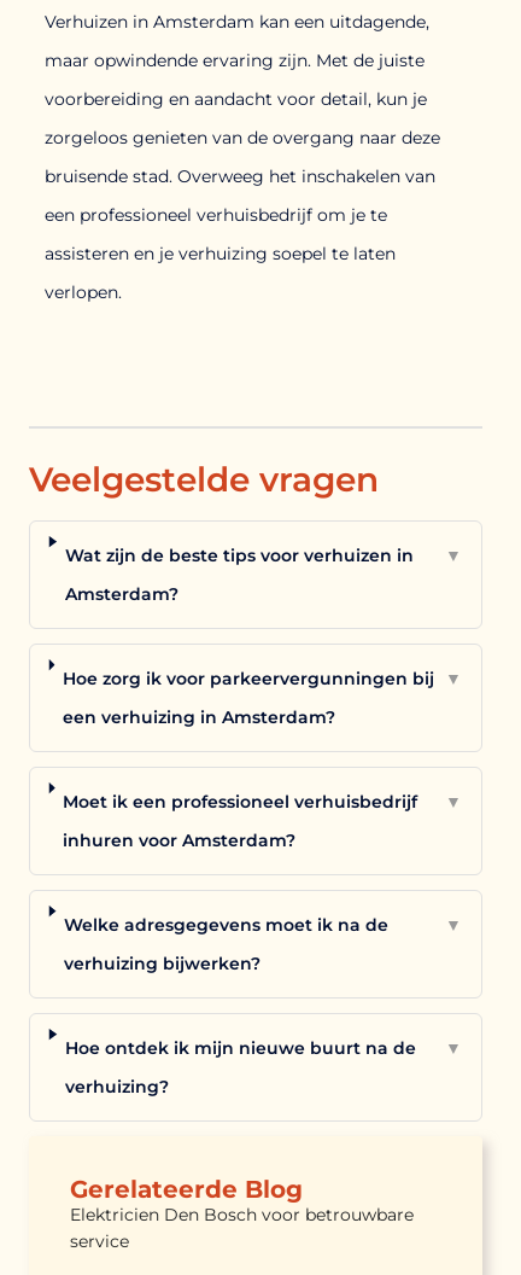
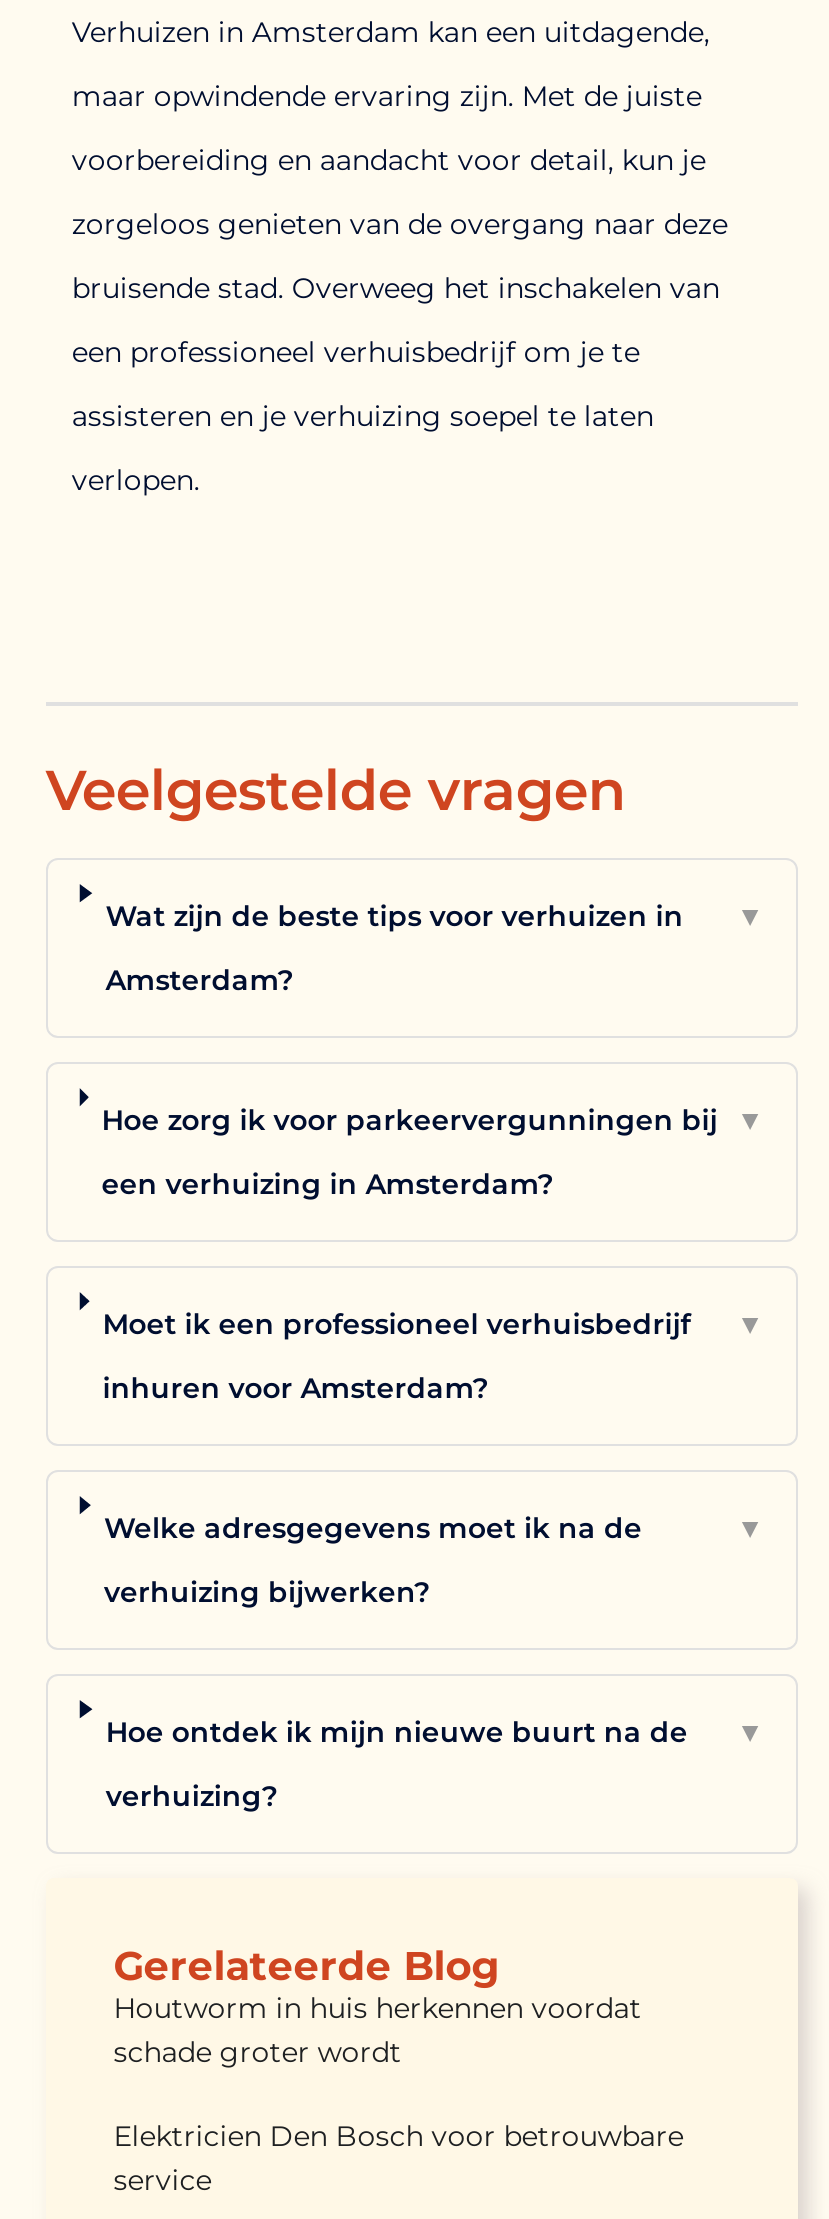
none -> [113,1990,641,2070] Houtworm in huis herkennen voordat | schade groter wordt

